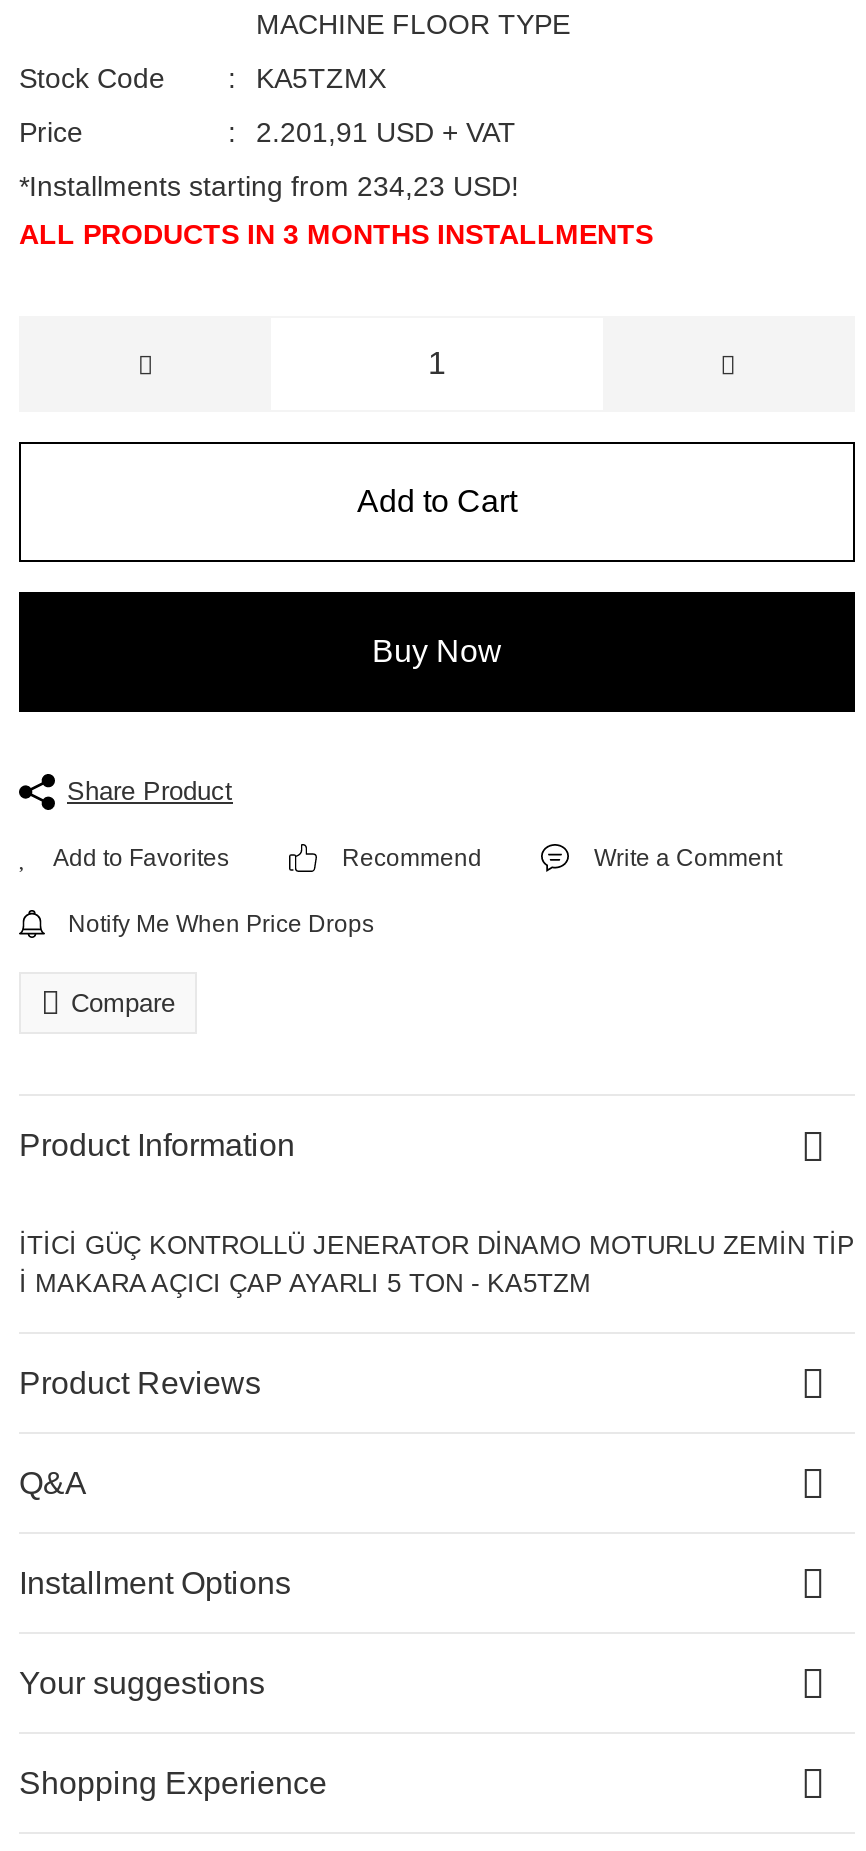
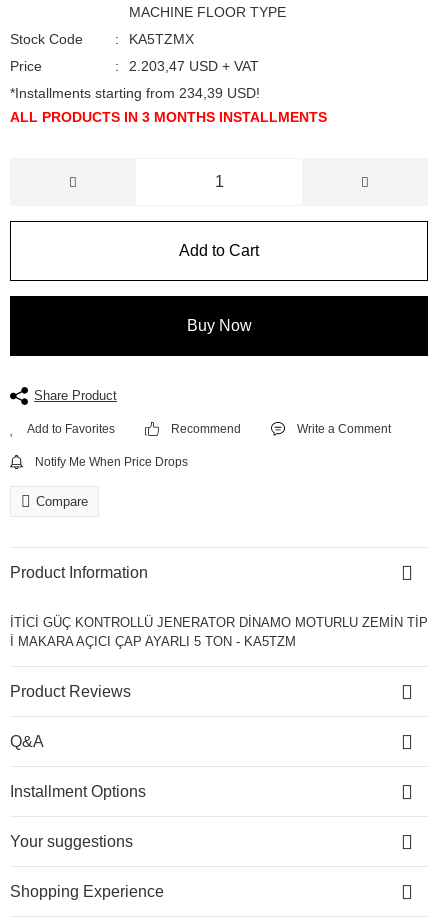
[256,116,516,148] 2.201,91 USD + VAT -> [128,58,258,74] 2.203,47 USD + VAT
[19,170,519,202] *Installments starting from 234,23 USD! -> [10,85,260,101] *Installments starting from 234,39 USD!

